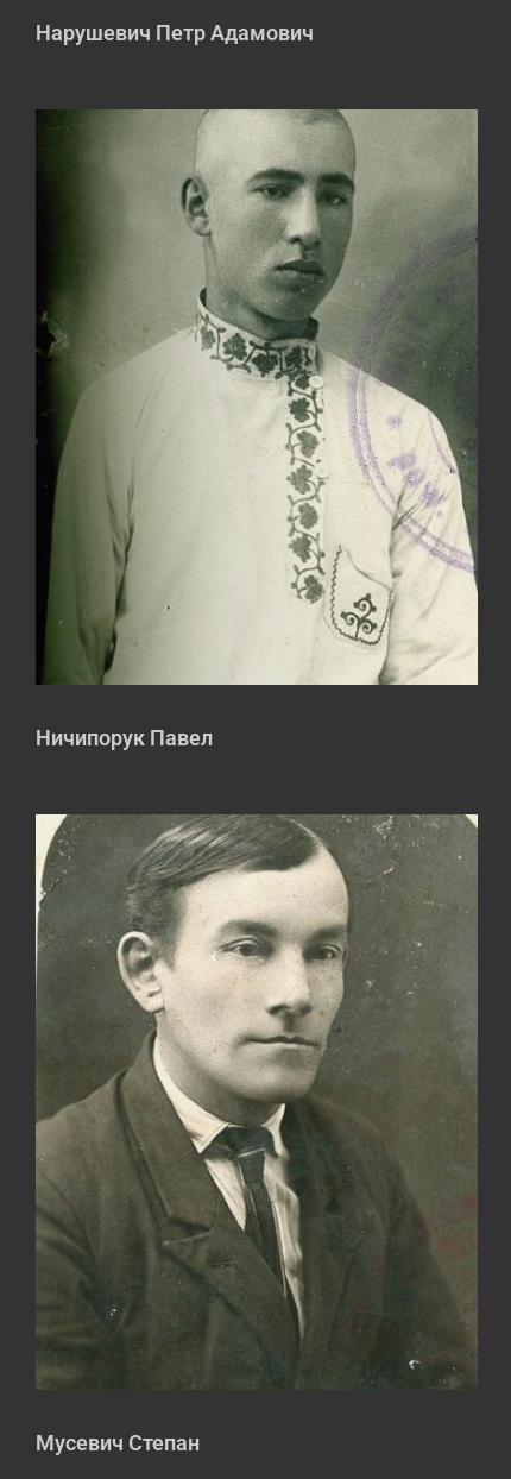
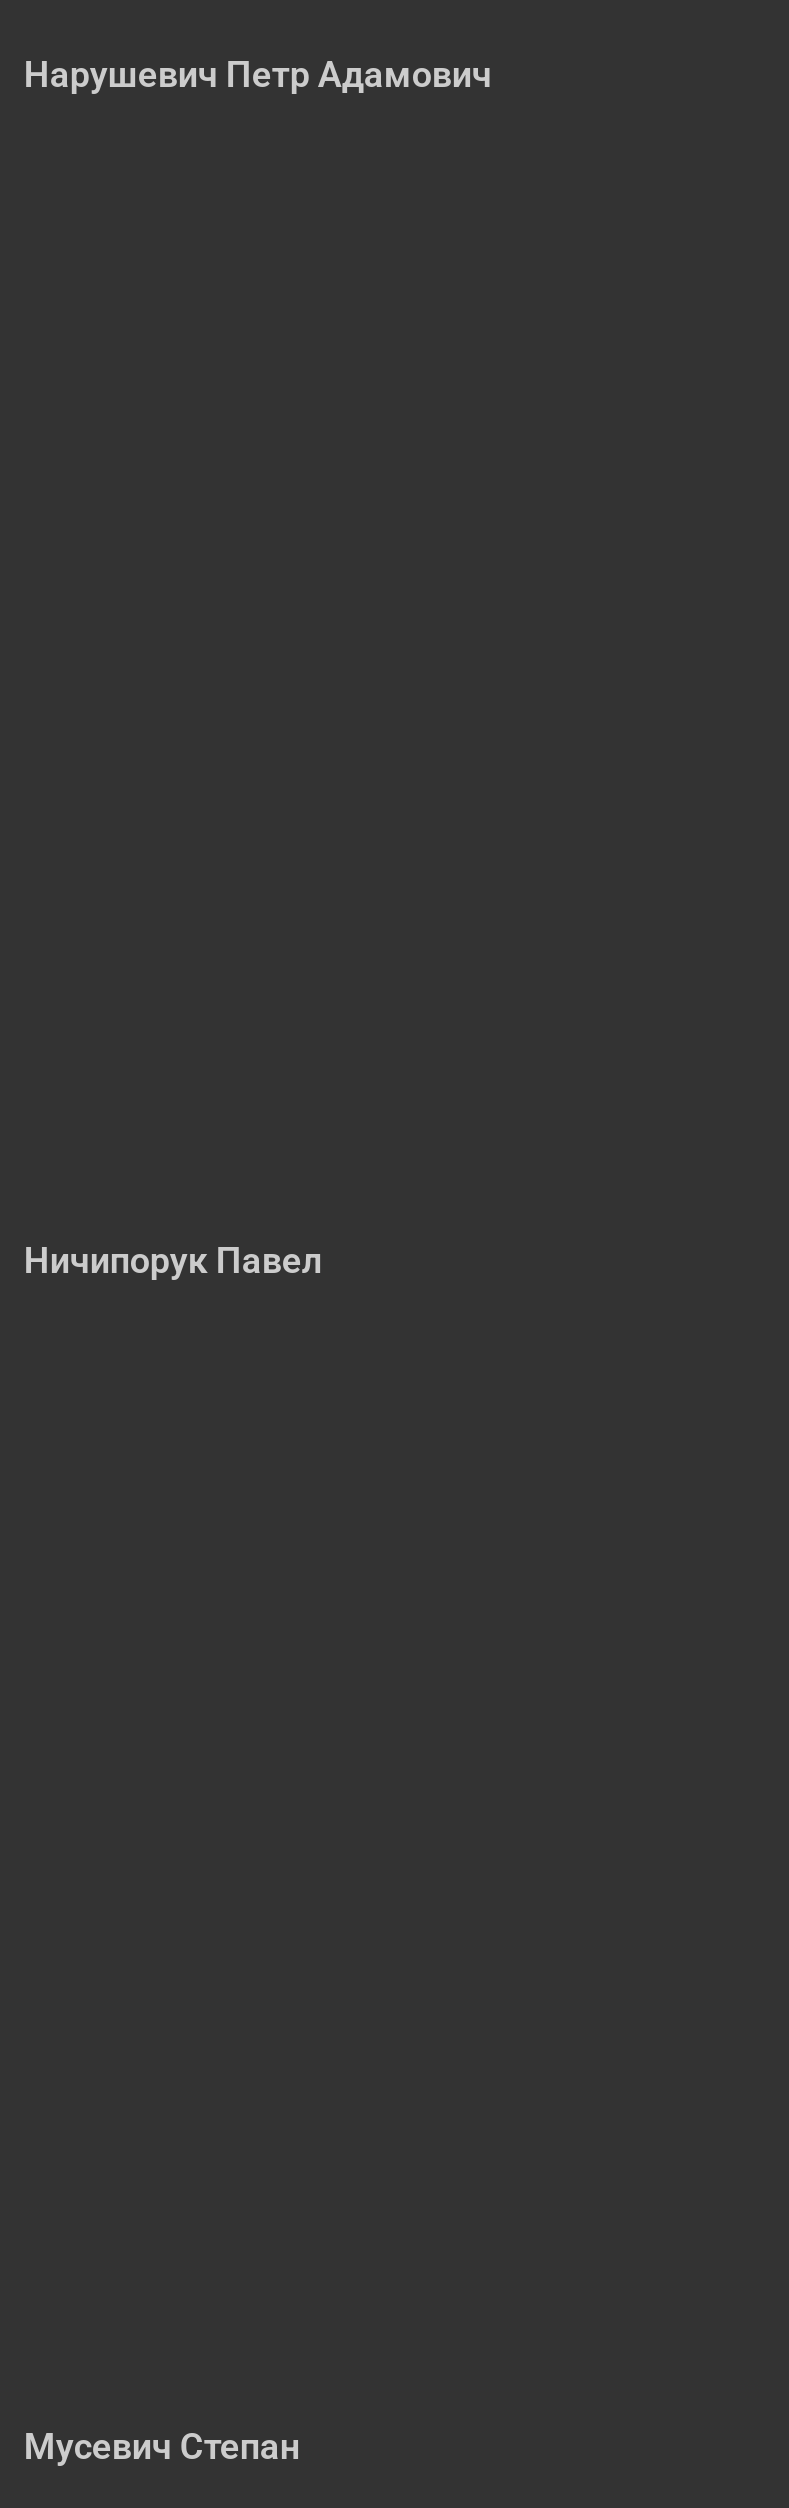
[36,108,479,686] [image] -> none
[34,813,479,1386] [image] -> none

